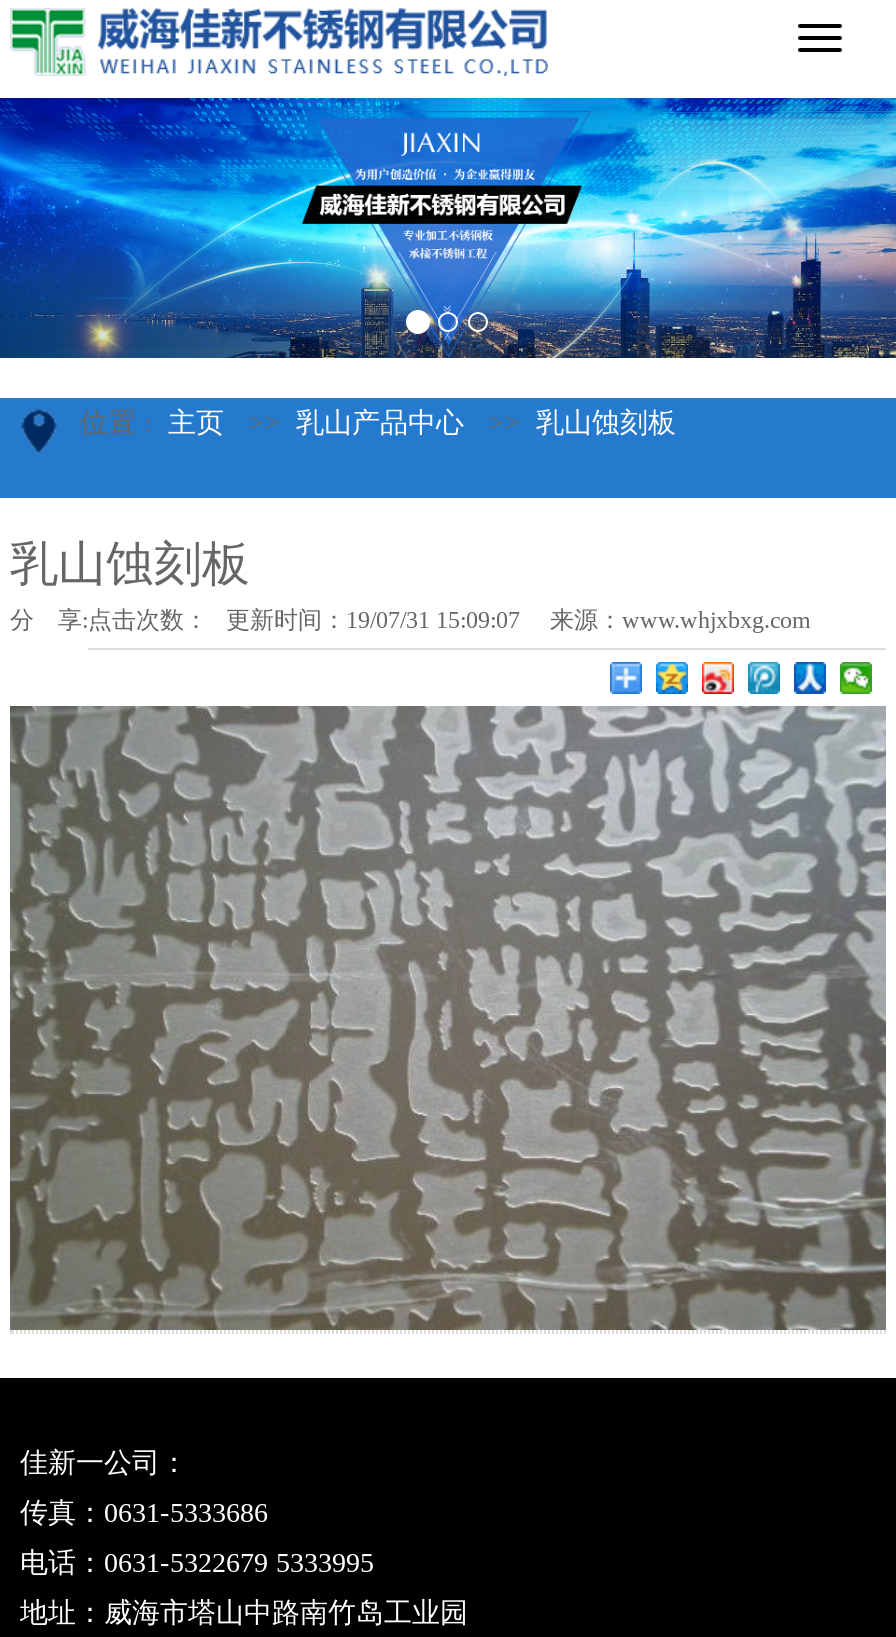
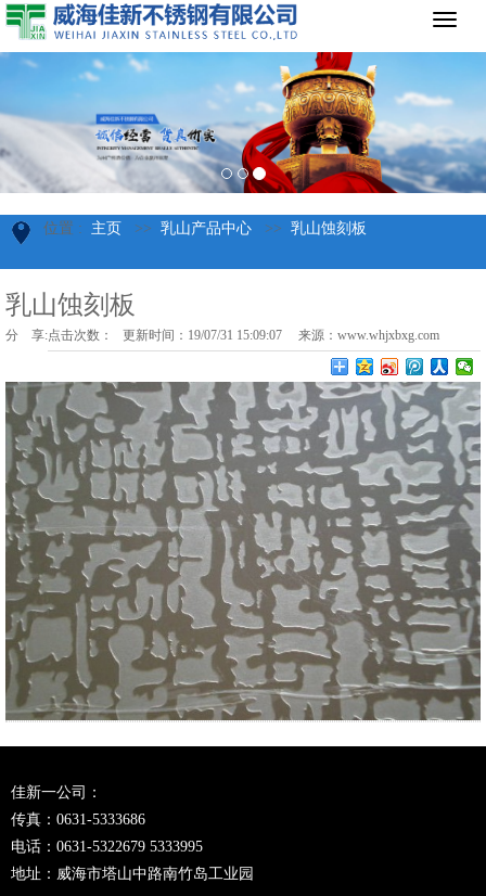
[6,96,890,360] [image] -> [3,51,483,194] [image]

